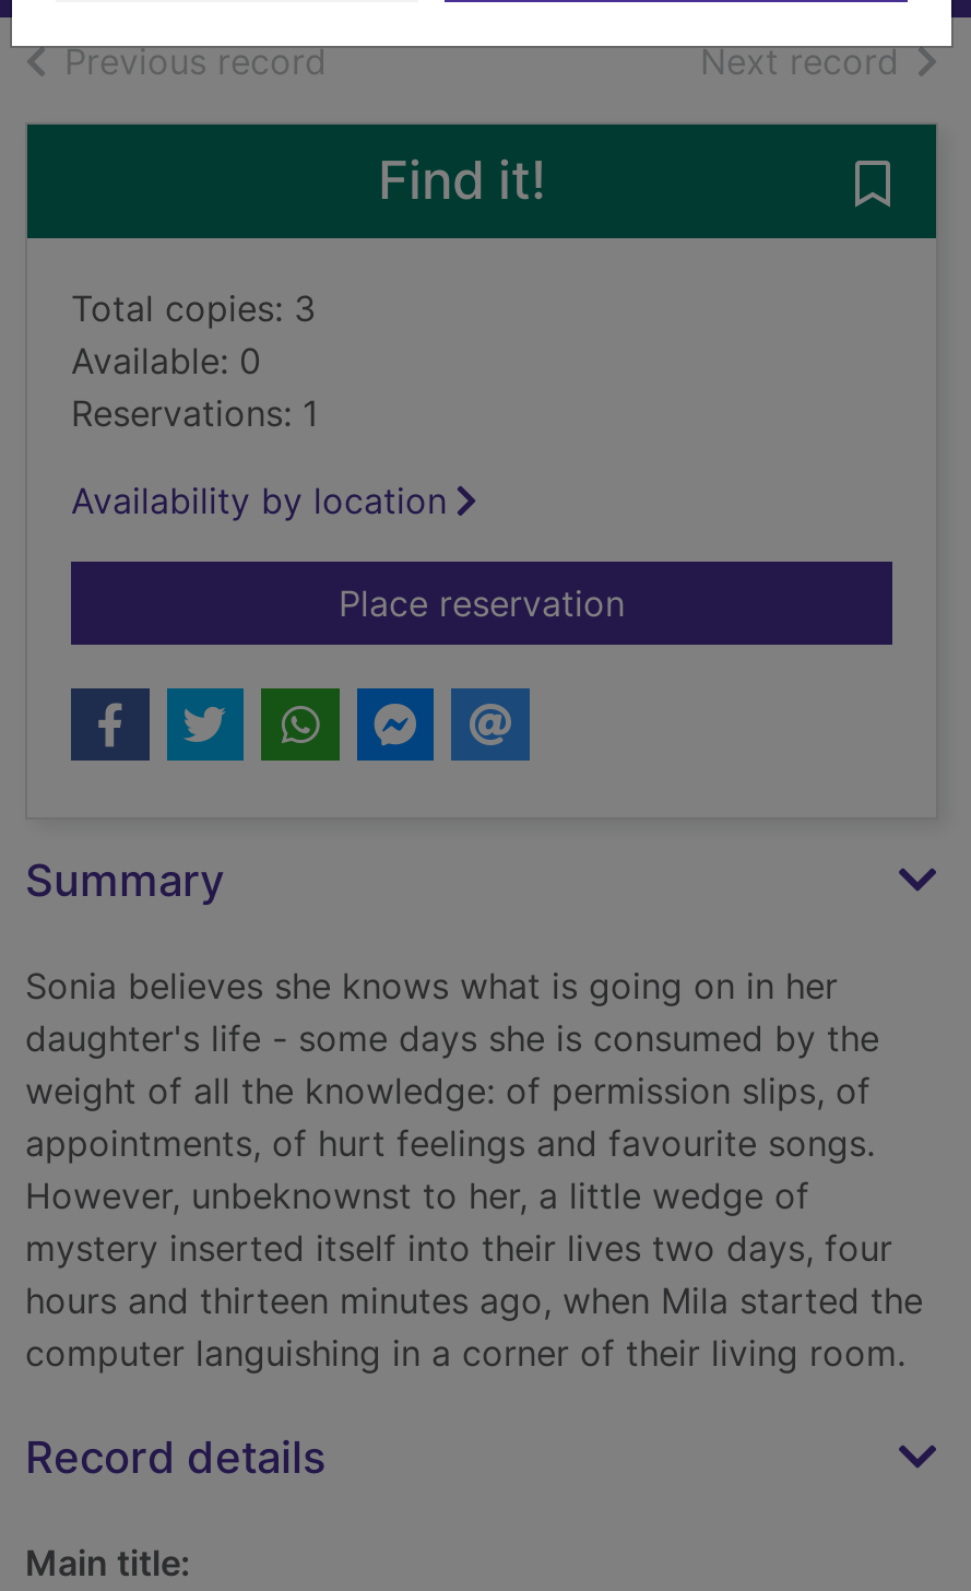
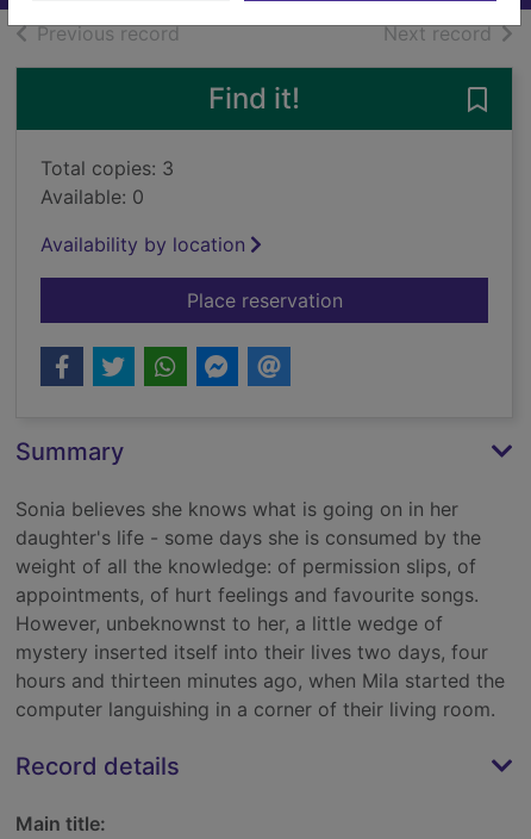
[71,392,318,436] Reservations: 1 -> none

